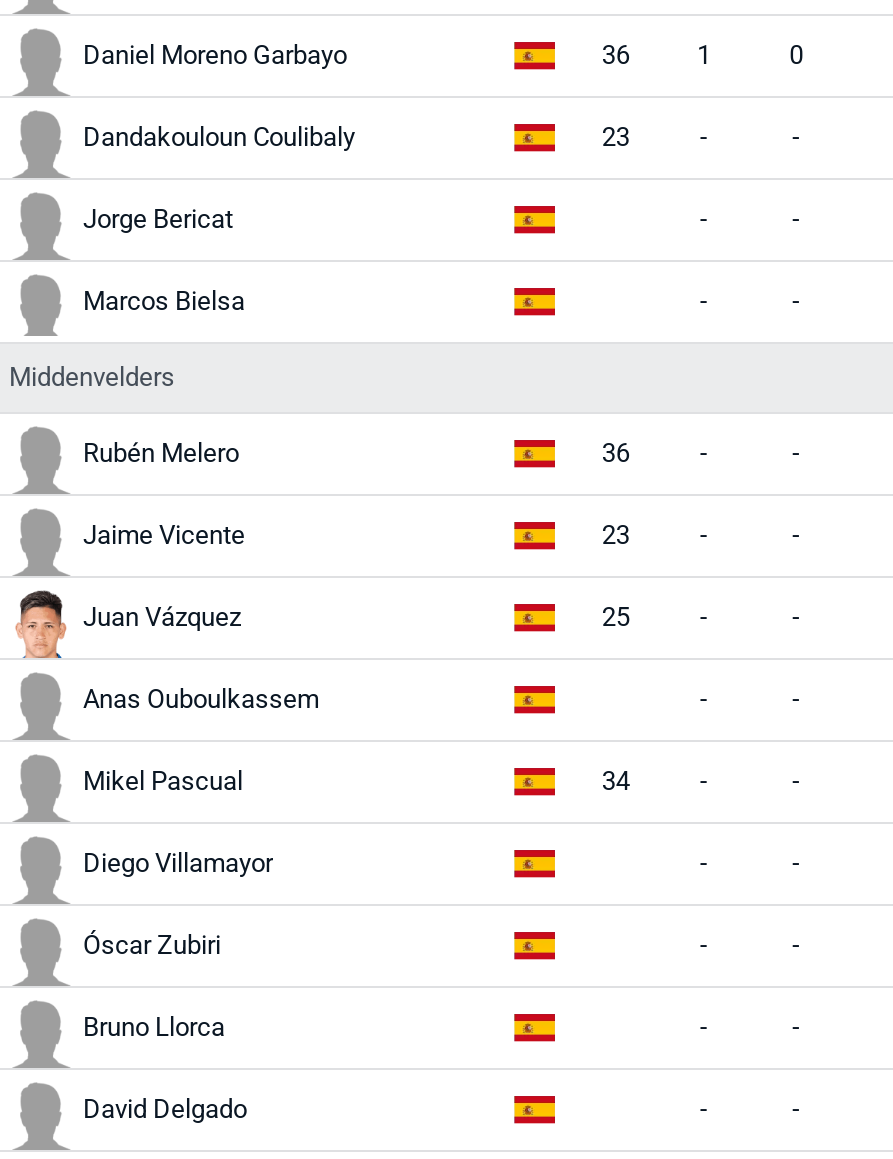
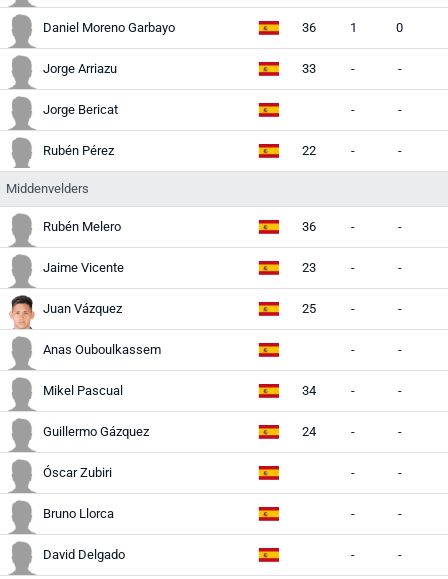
[83,122,630,152] Dandakouloun Coulibaly | 23 -> [43,61,316,76] Jorge Arriazu | 33
[83,286,245,316] Marcos Bielsa -> [43,143,316,158] Rubén Pérez | 22
[83,848,273,878] Diego Villamayor -> [43,424,316,439] Guillermo Gázquez | 24

